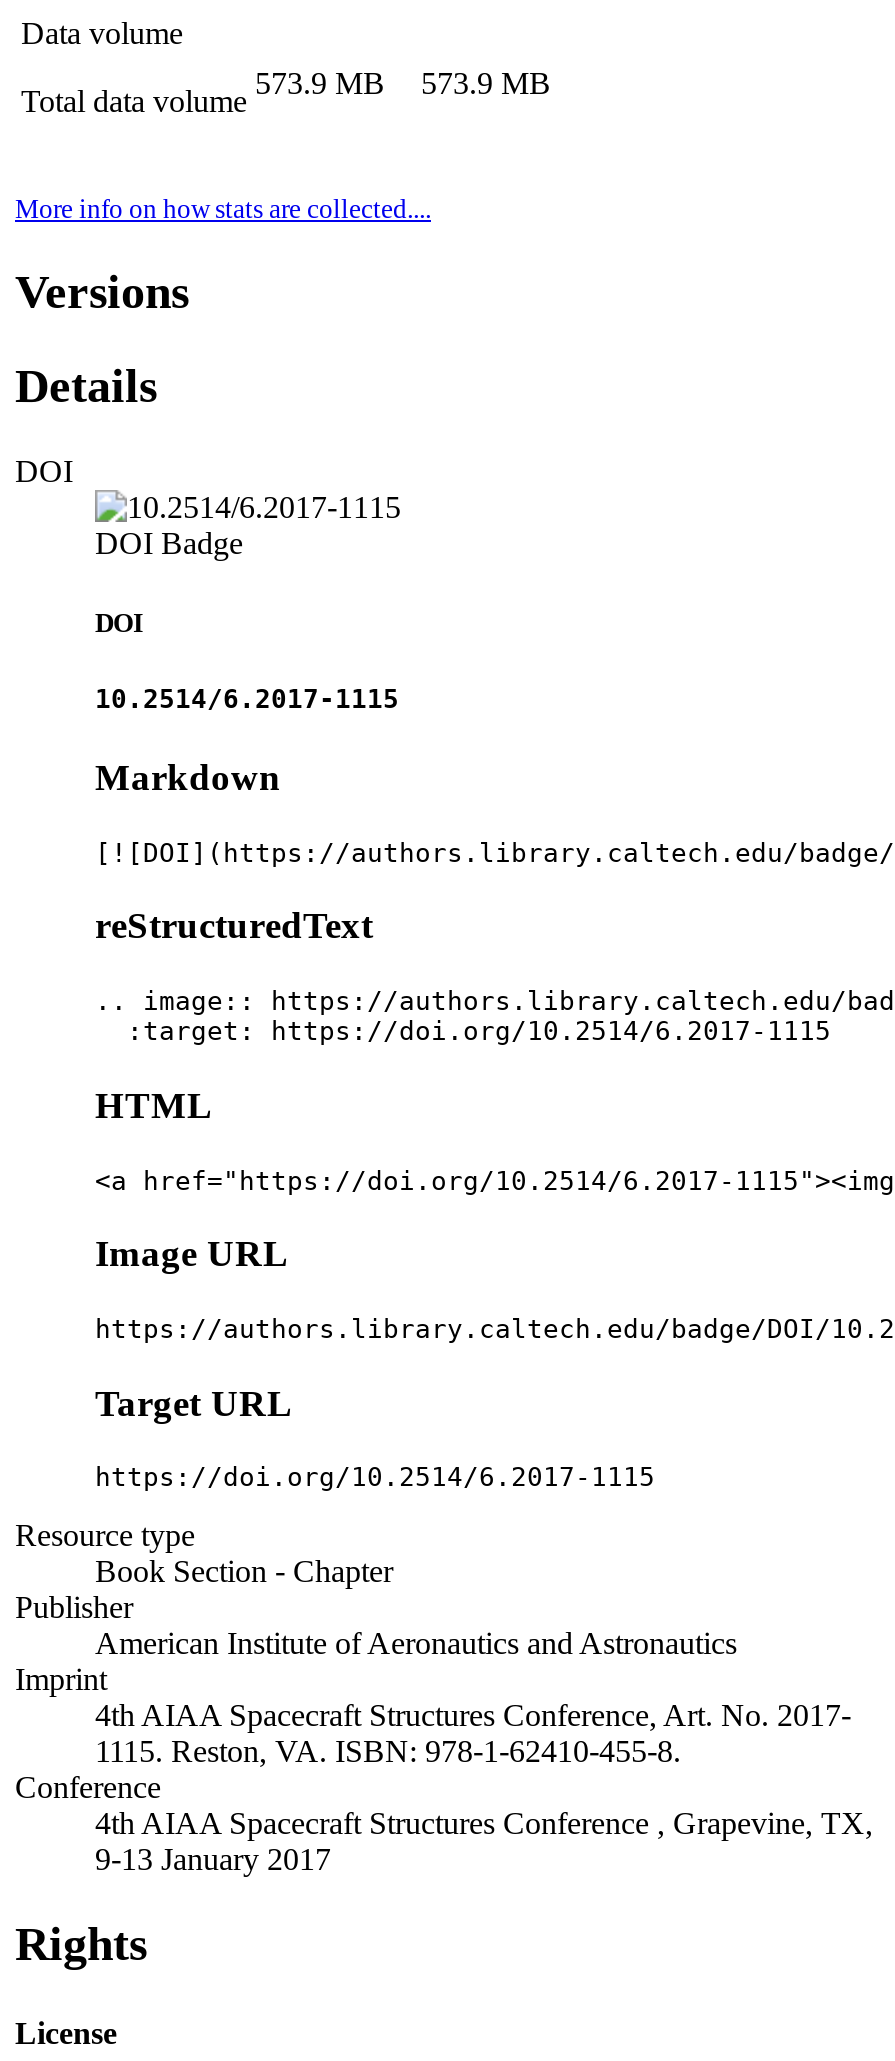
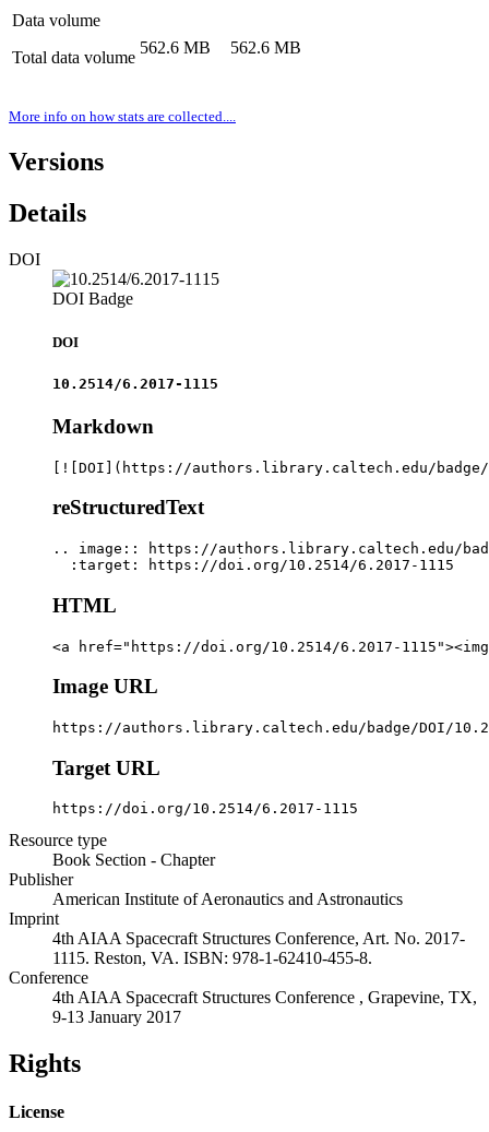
[255,67,385,101] 573.9 MB -> [140,39,211,57] 562.6 MB
[421,67,551,101] 573.9 MB -> [230,39,301,57] 562.6 MB

